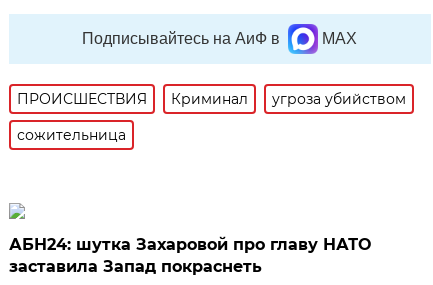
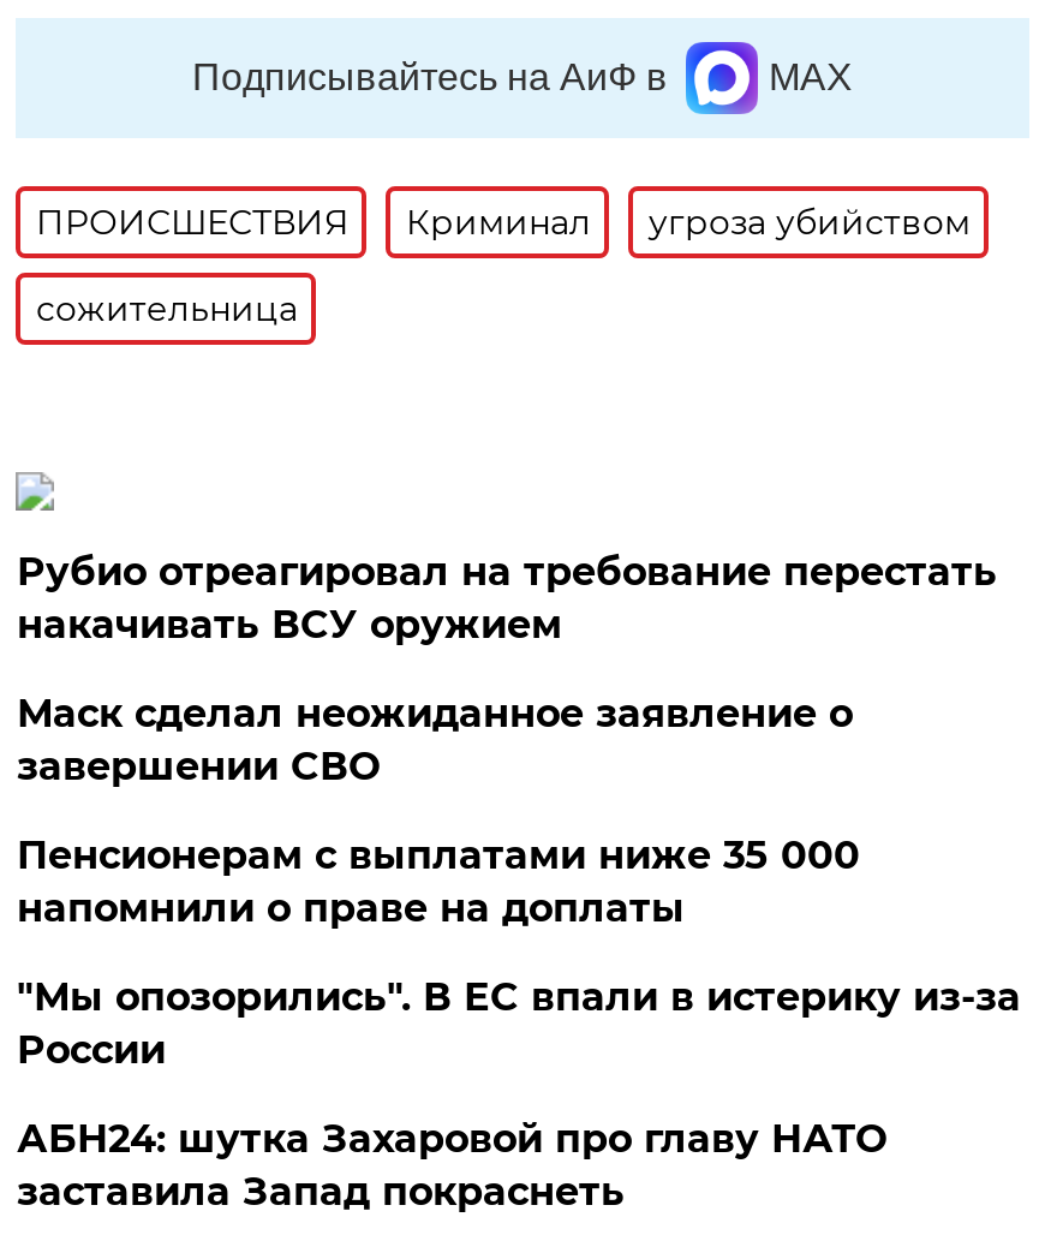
none -> [17,549,1021,1073] Рубио отреагировал на требование перестать | накачивать ВСУ оружием | Маск сделал неожиданное заявление о | завершении СВО | Пенсионерам с выплатами ниже 35 000 | напомнили о праве на доплаты | "Мы опозорились". В ЕС впали в истерику из-за | России

